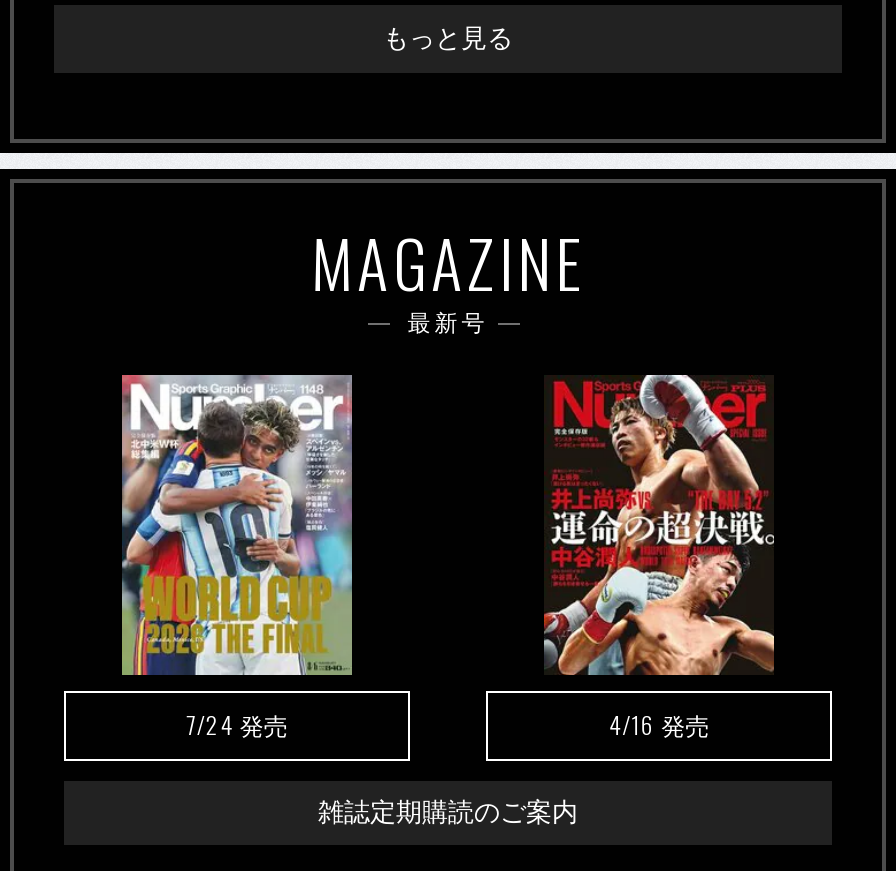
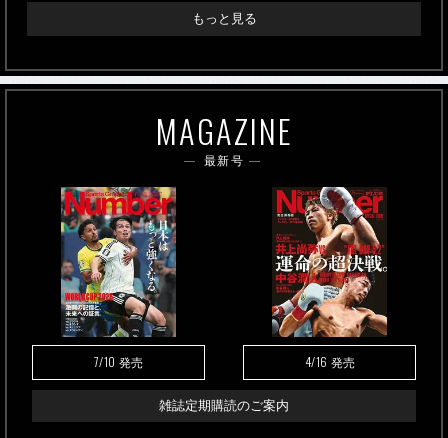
[120,373,354,740] [image] | 7/24発売 -> [61,186,176,369] [image] | 7/10発売

